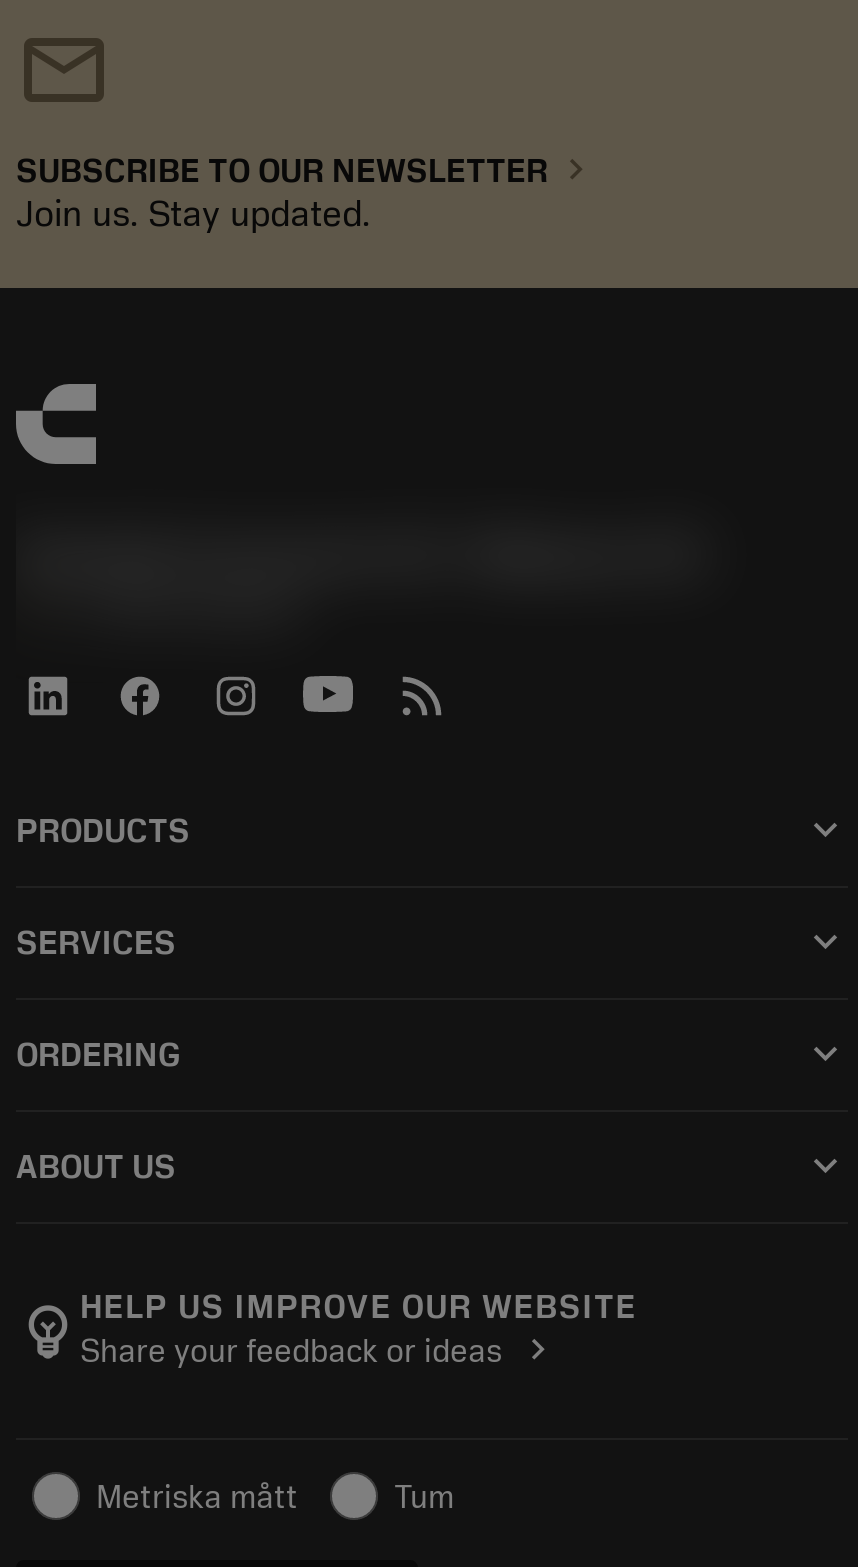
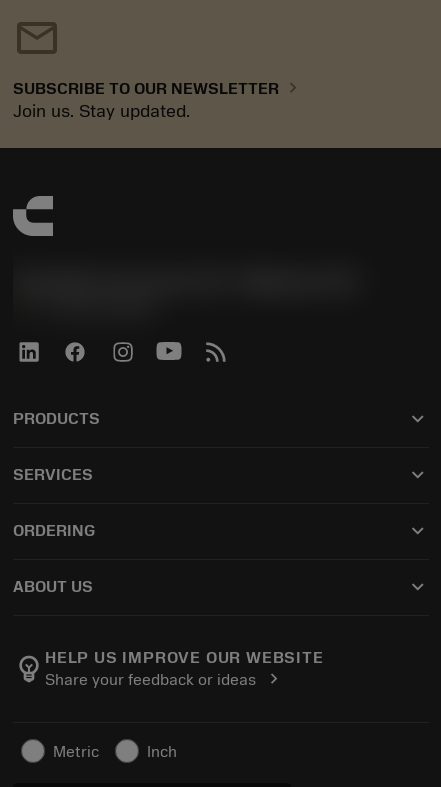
[96,1478,454,1518] Metriska mått | Tum -> [53,742,177,762] Metric | Inch

